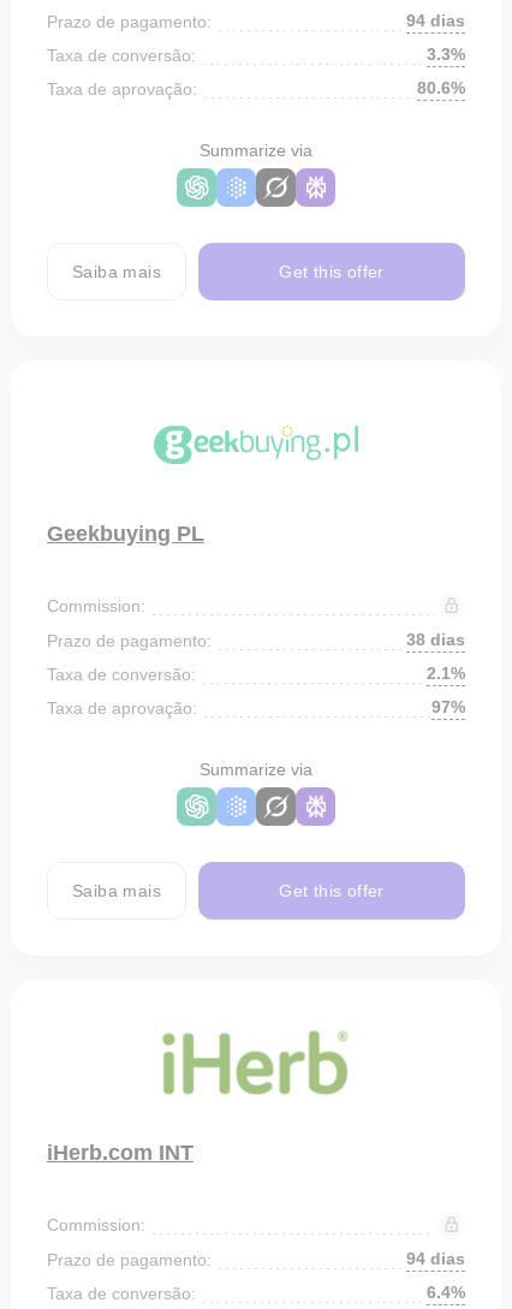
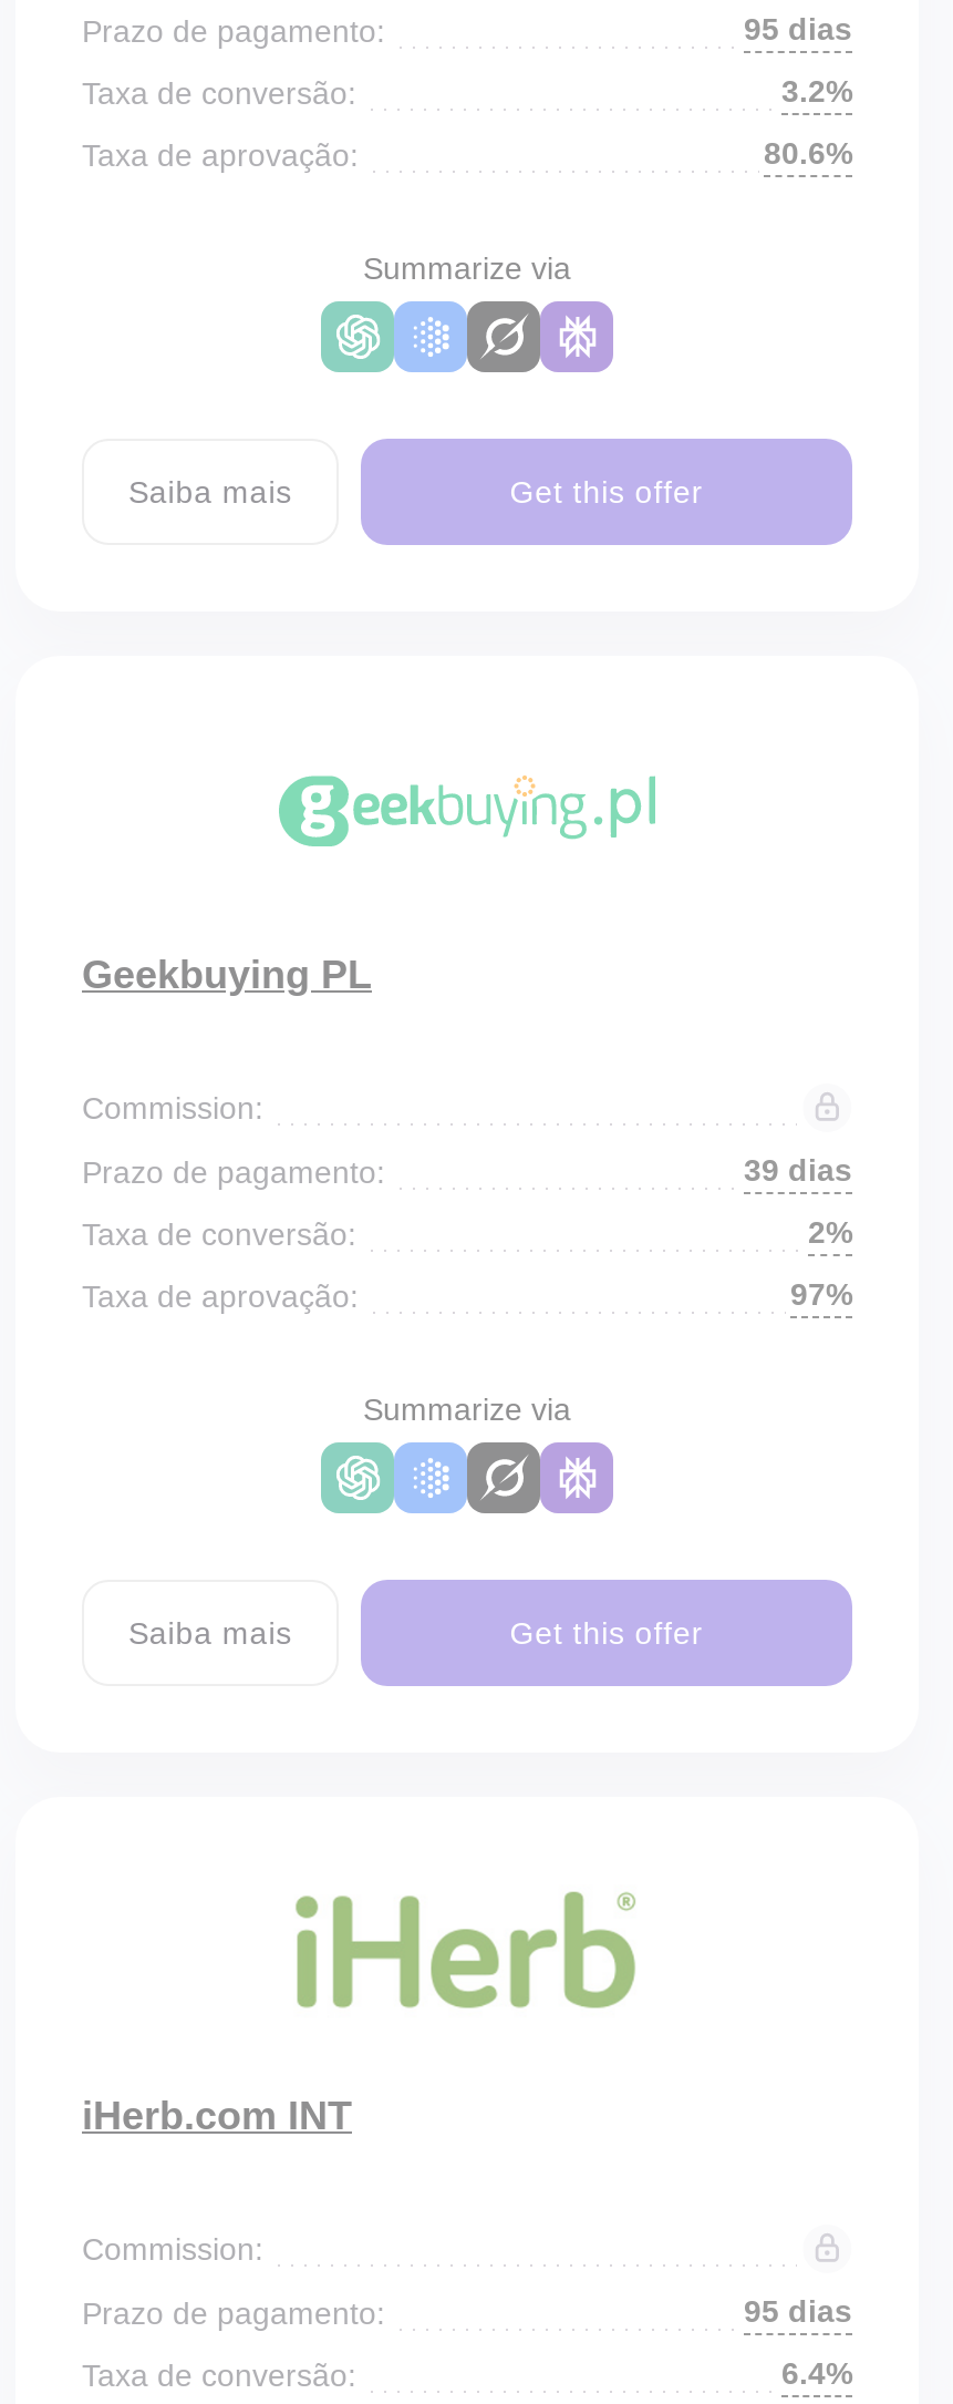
[406,11,465,30] 94 dias -> [744,11,852,47] 95 dias
[427,44,465,64] 3.3% -> [781,73,852,109] 3.2%
[406,630,465,649] 38 dias -> [744,1152,852,1188] 39 dias
[427,664,465,683] 2.1% -> [808,1214,852,1250] 2%
[406,1249,465,1268] 94 dias -> [744,2293,852,2329] 95 dias

